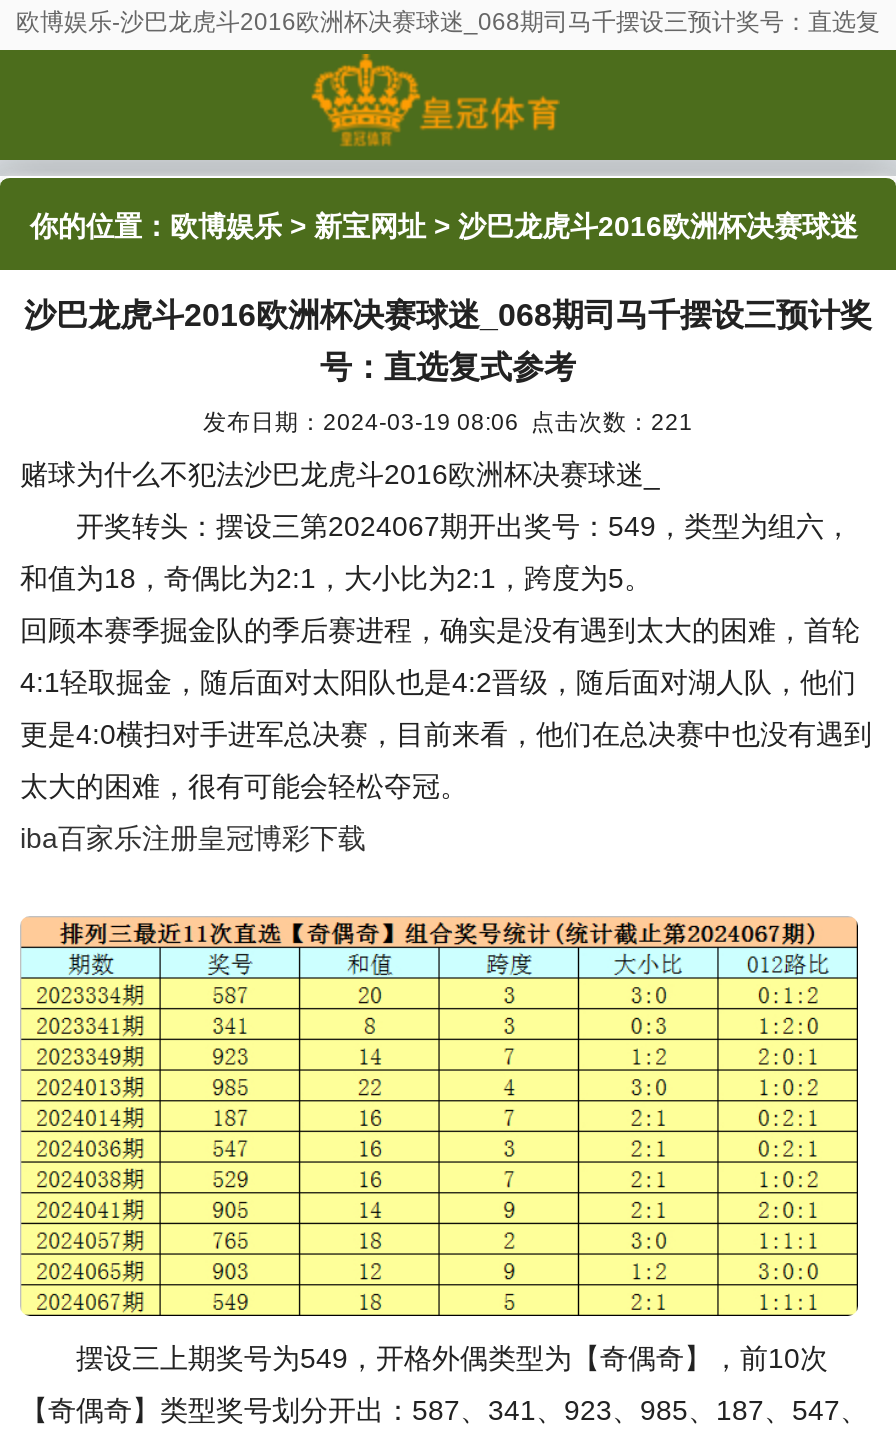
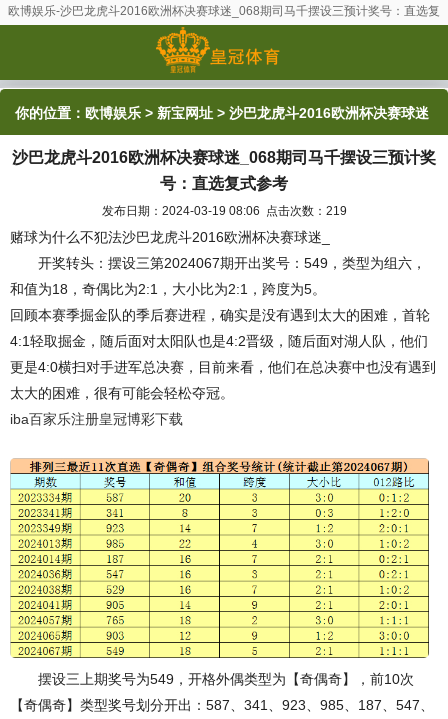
[203,408,693,434] 发布日期：2024-03-19 08:06 点击次数：221 -> [101,204,346,217] 发布日期：2024-03-19 08:06 点击次数：219

